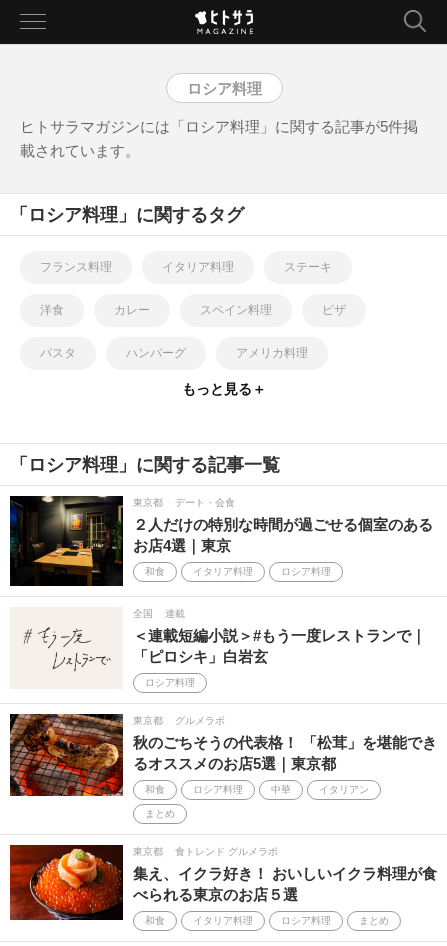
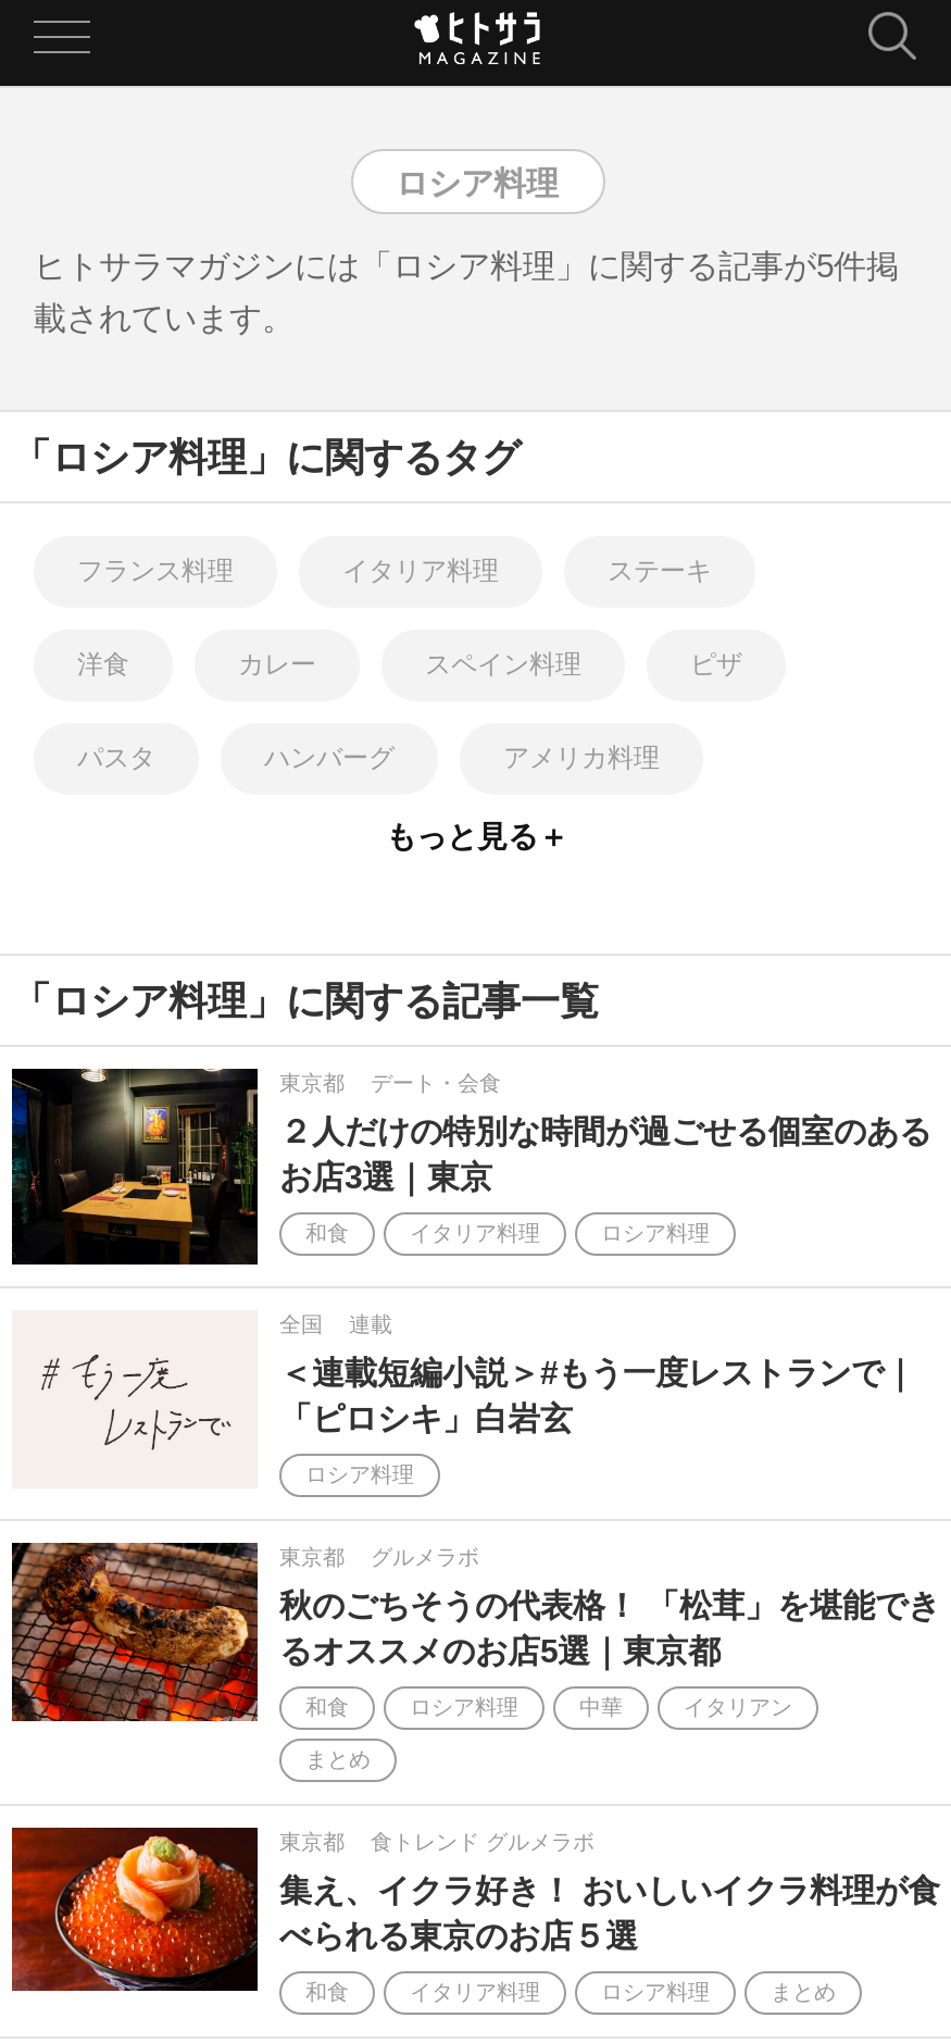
[133,537,231,554] お店4選｜東京 -> [279,1158,492,1195] お店3選｜東京

